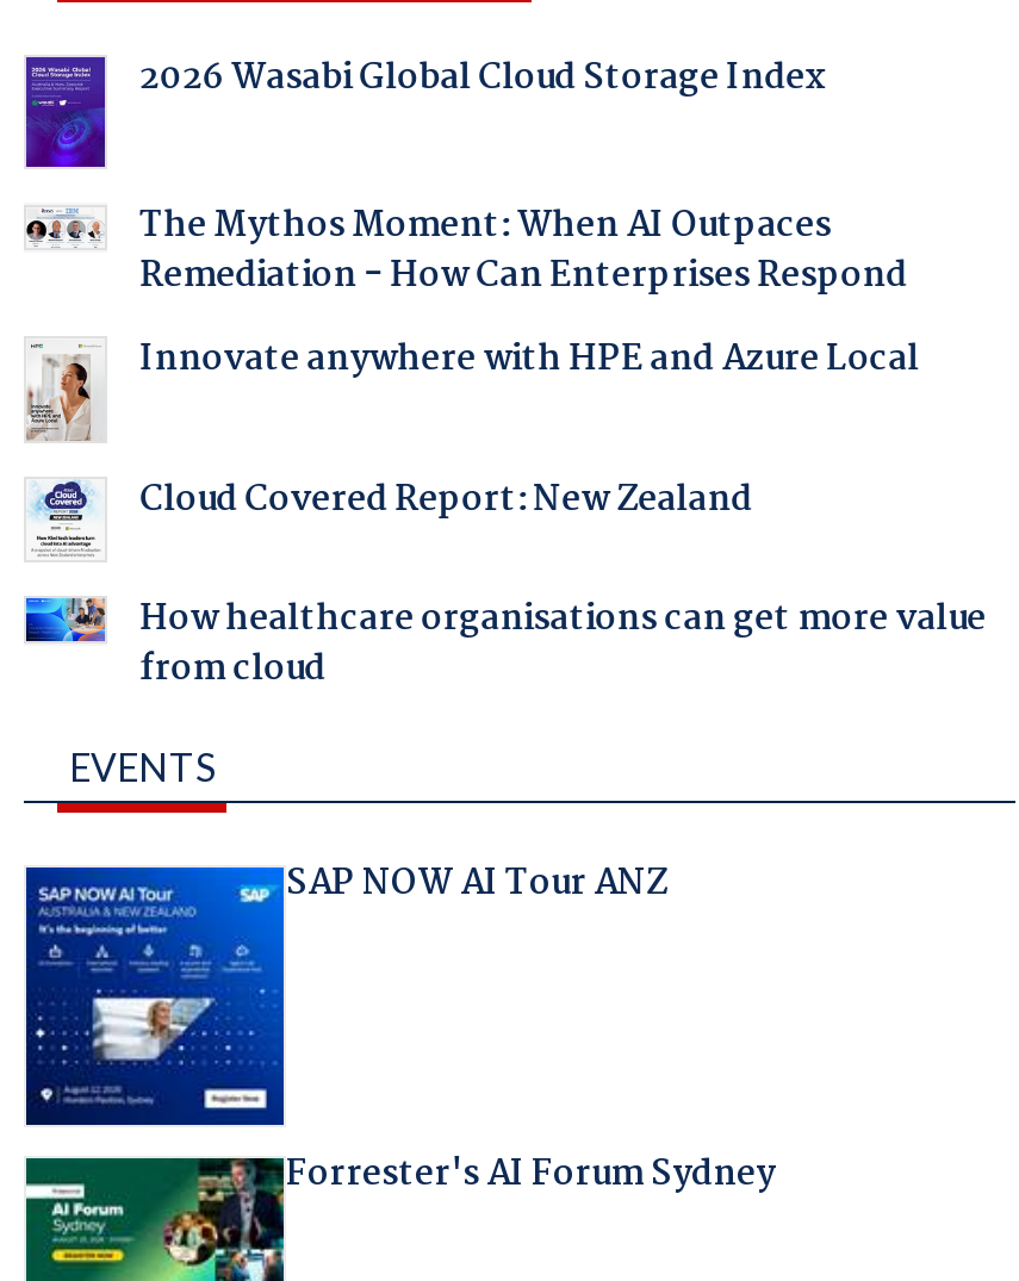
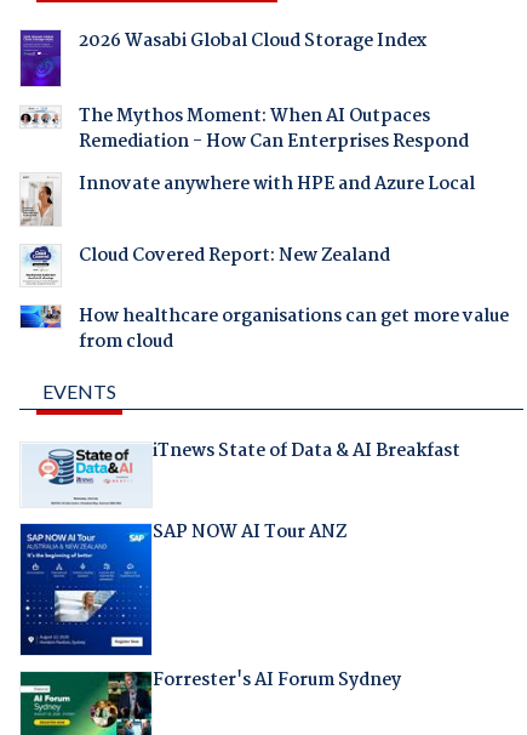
none -> [23,436,460,506] [image] | iTnews State of Data & AI Breakfast

